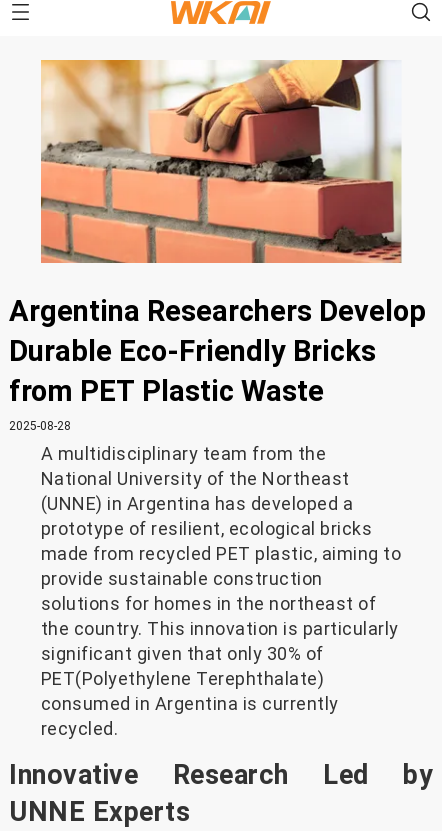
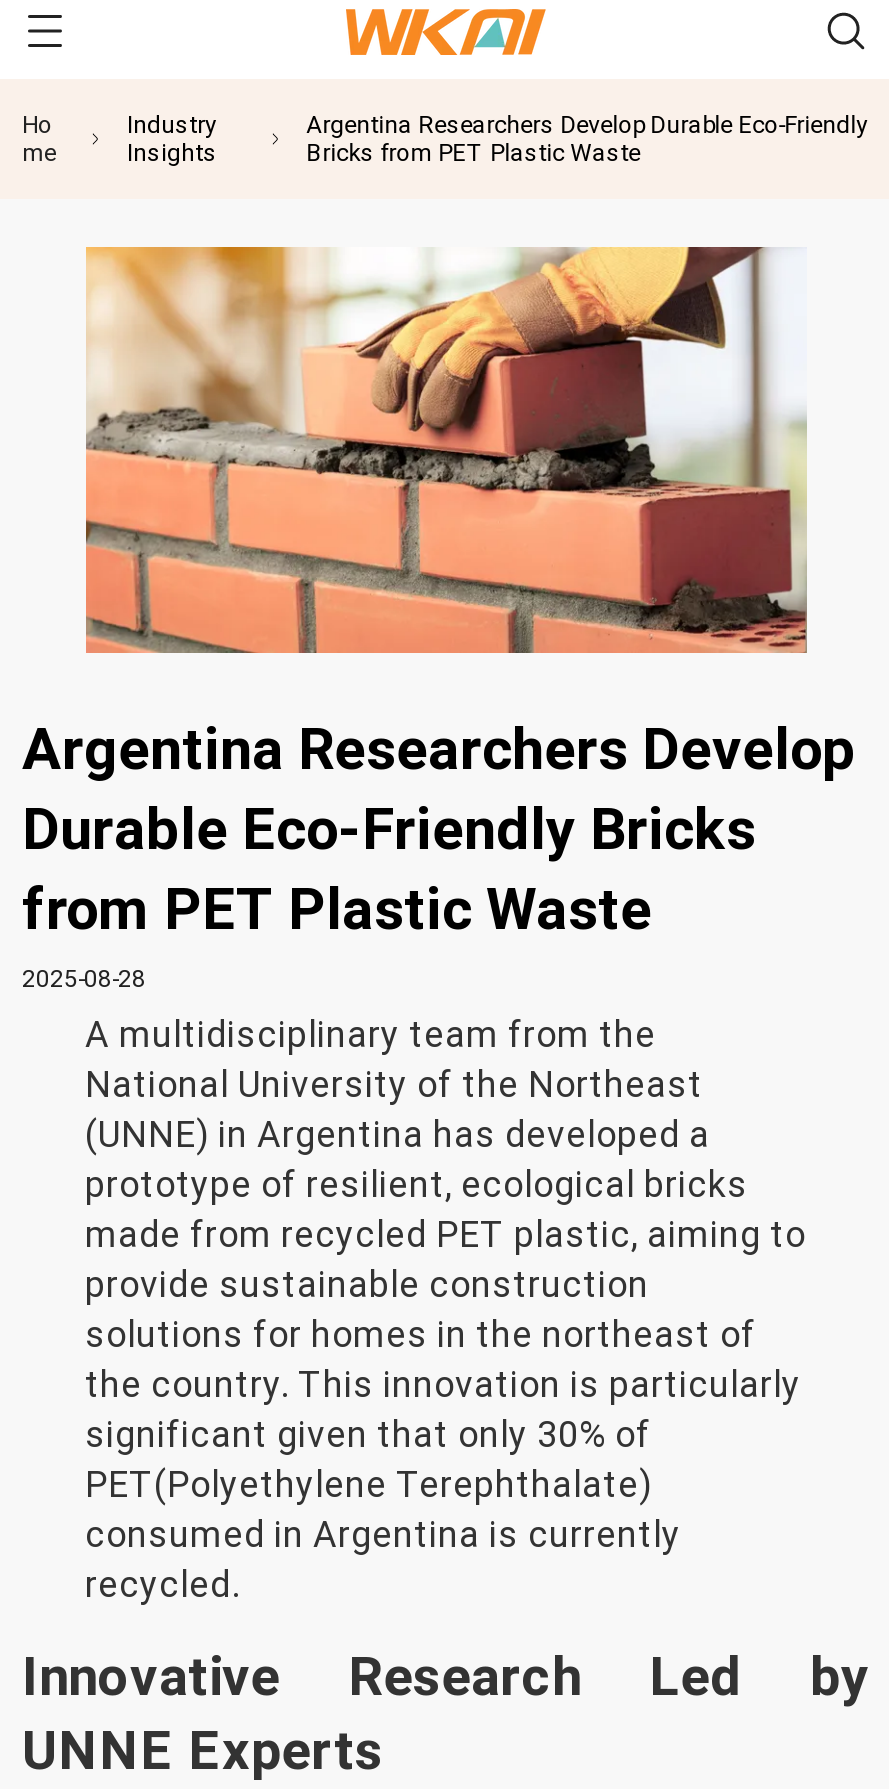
none -> [22,111,56,167] Ho | me
none -> [127,111,217,167] Industry | Insights
none -> [306,111,868,167] Argentina Researchers Develop Durable Eco-Friendly | Bricks from PET Plastic Waste

